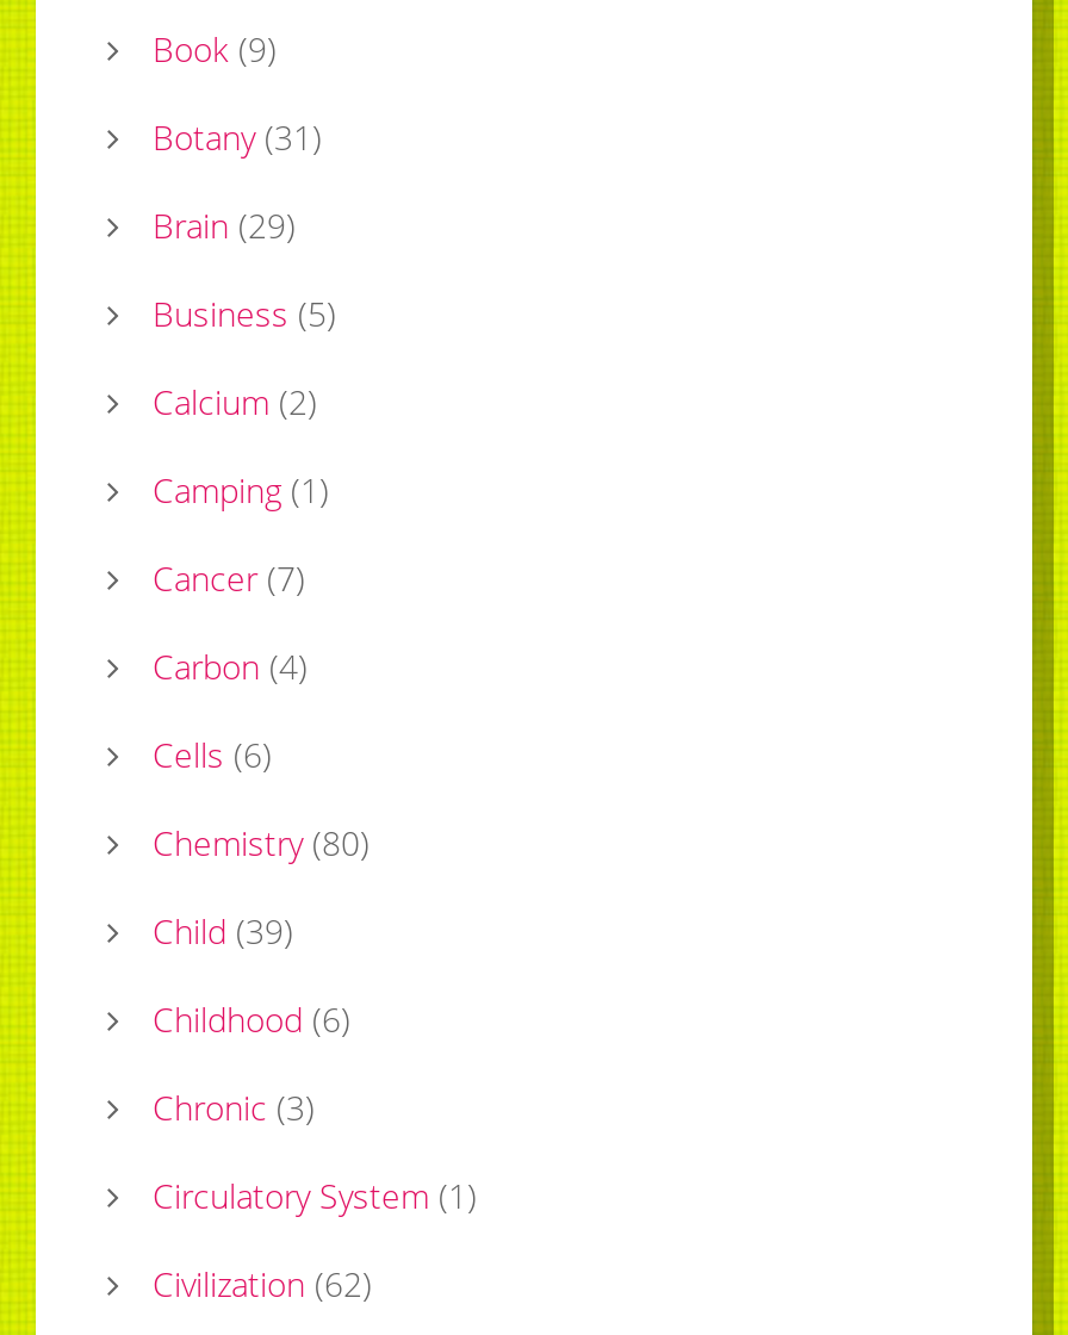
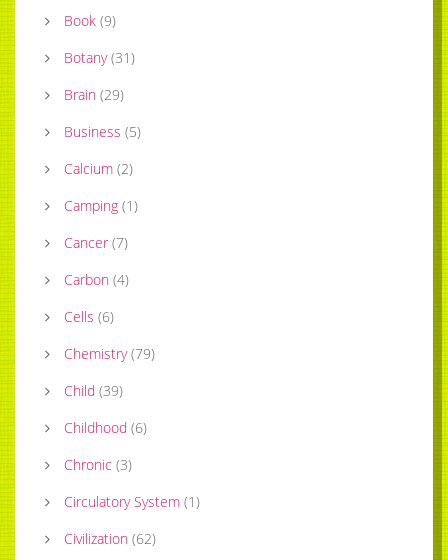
[153,819,370,864] Chemistry (80) -> [64,344,155,363] Chemistry (79)

